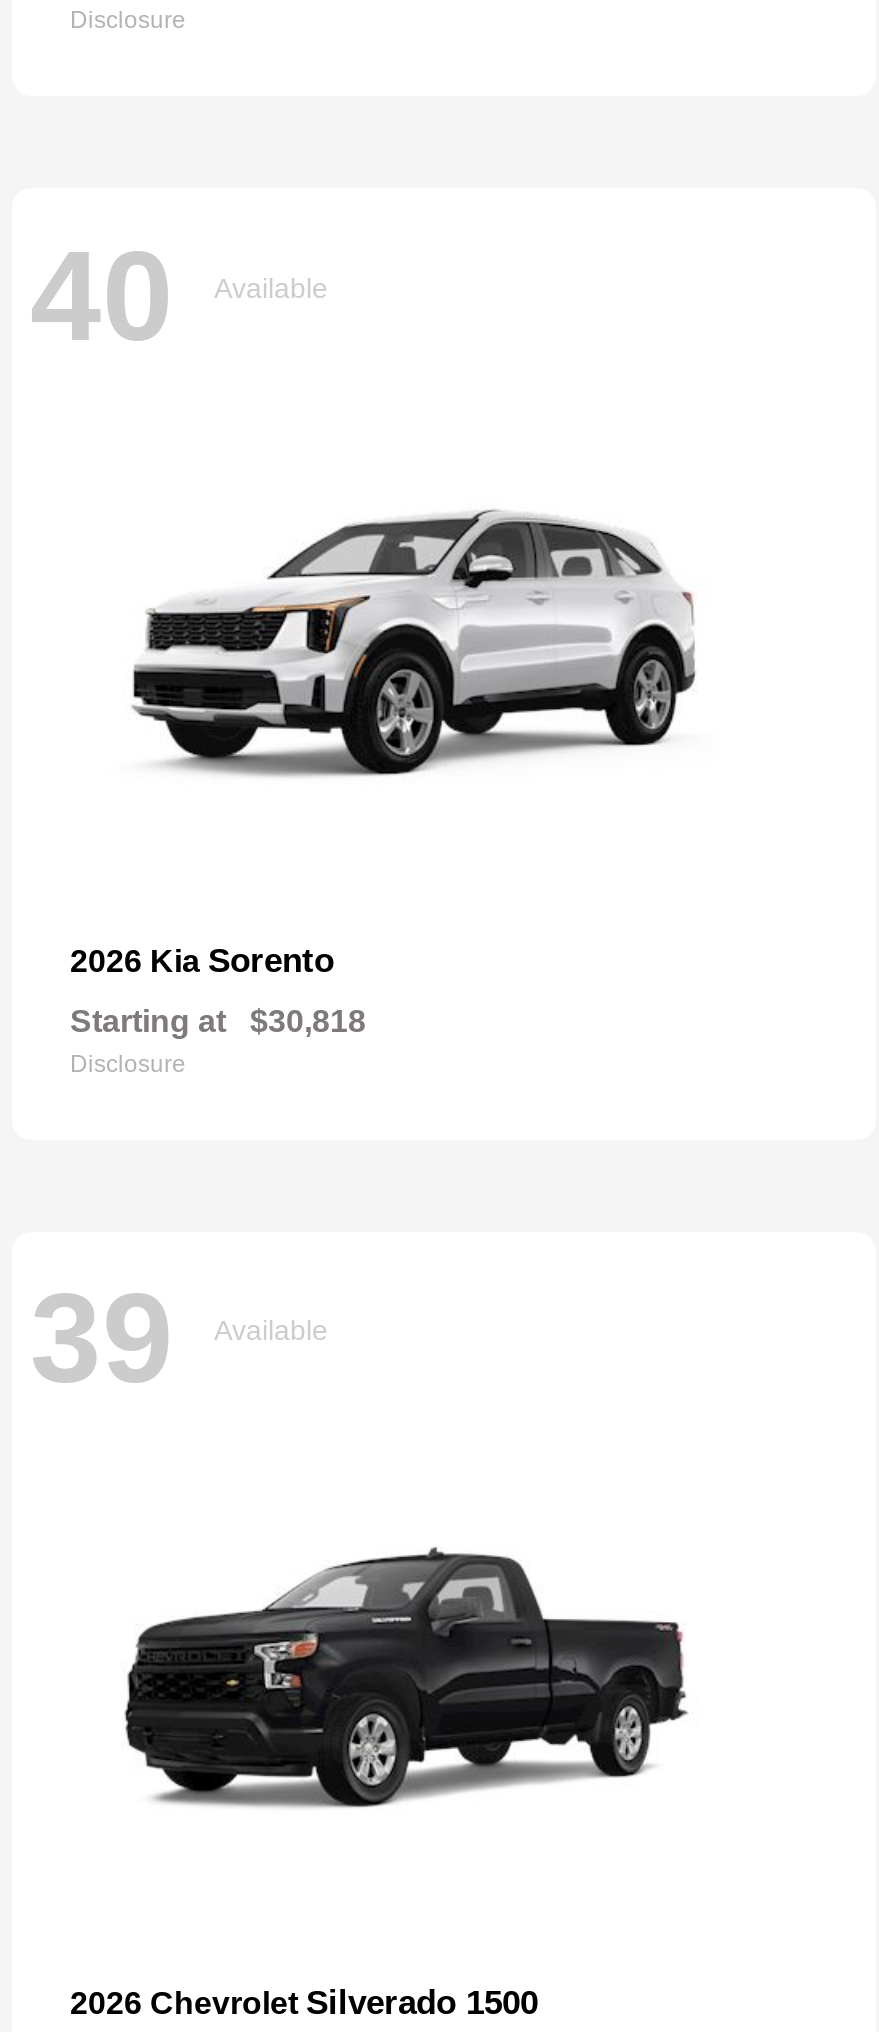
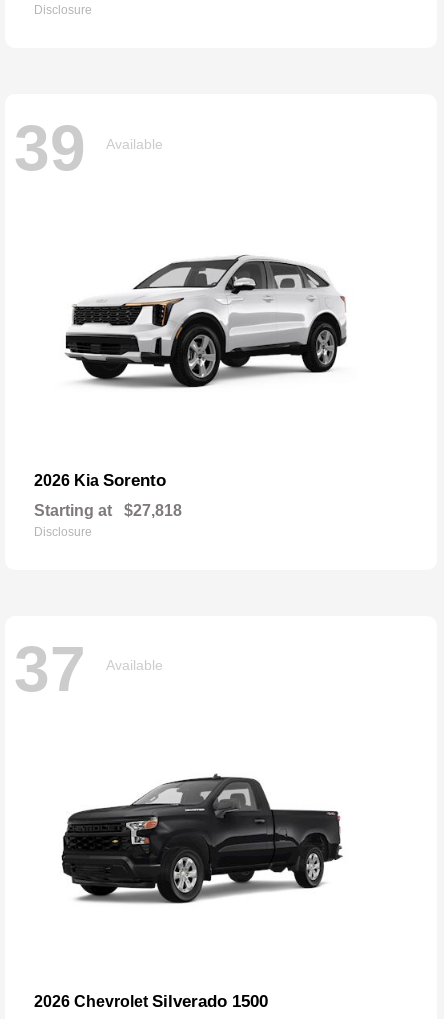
[30,224,328,368] 40 Available -> [14,112,163,184] 39 Available
[70,1004,366,1038] Starting at $30,818 -> [34,502,182,519] Starting at $27,818
[30,1267,328,1411] 39 Available -> [14,633,163,705] 37 Available

